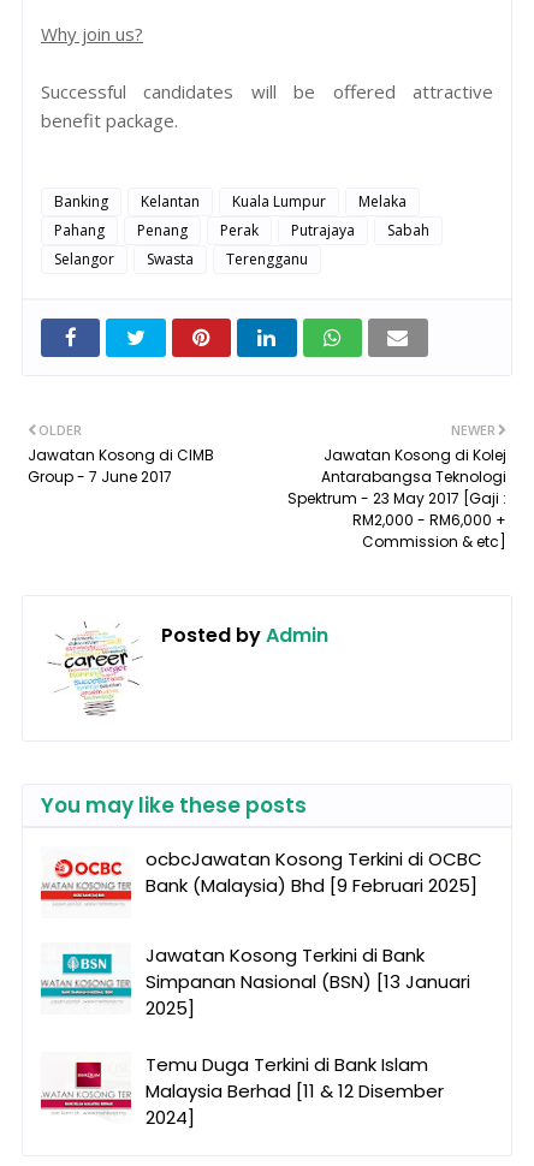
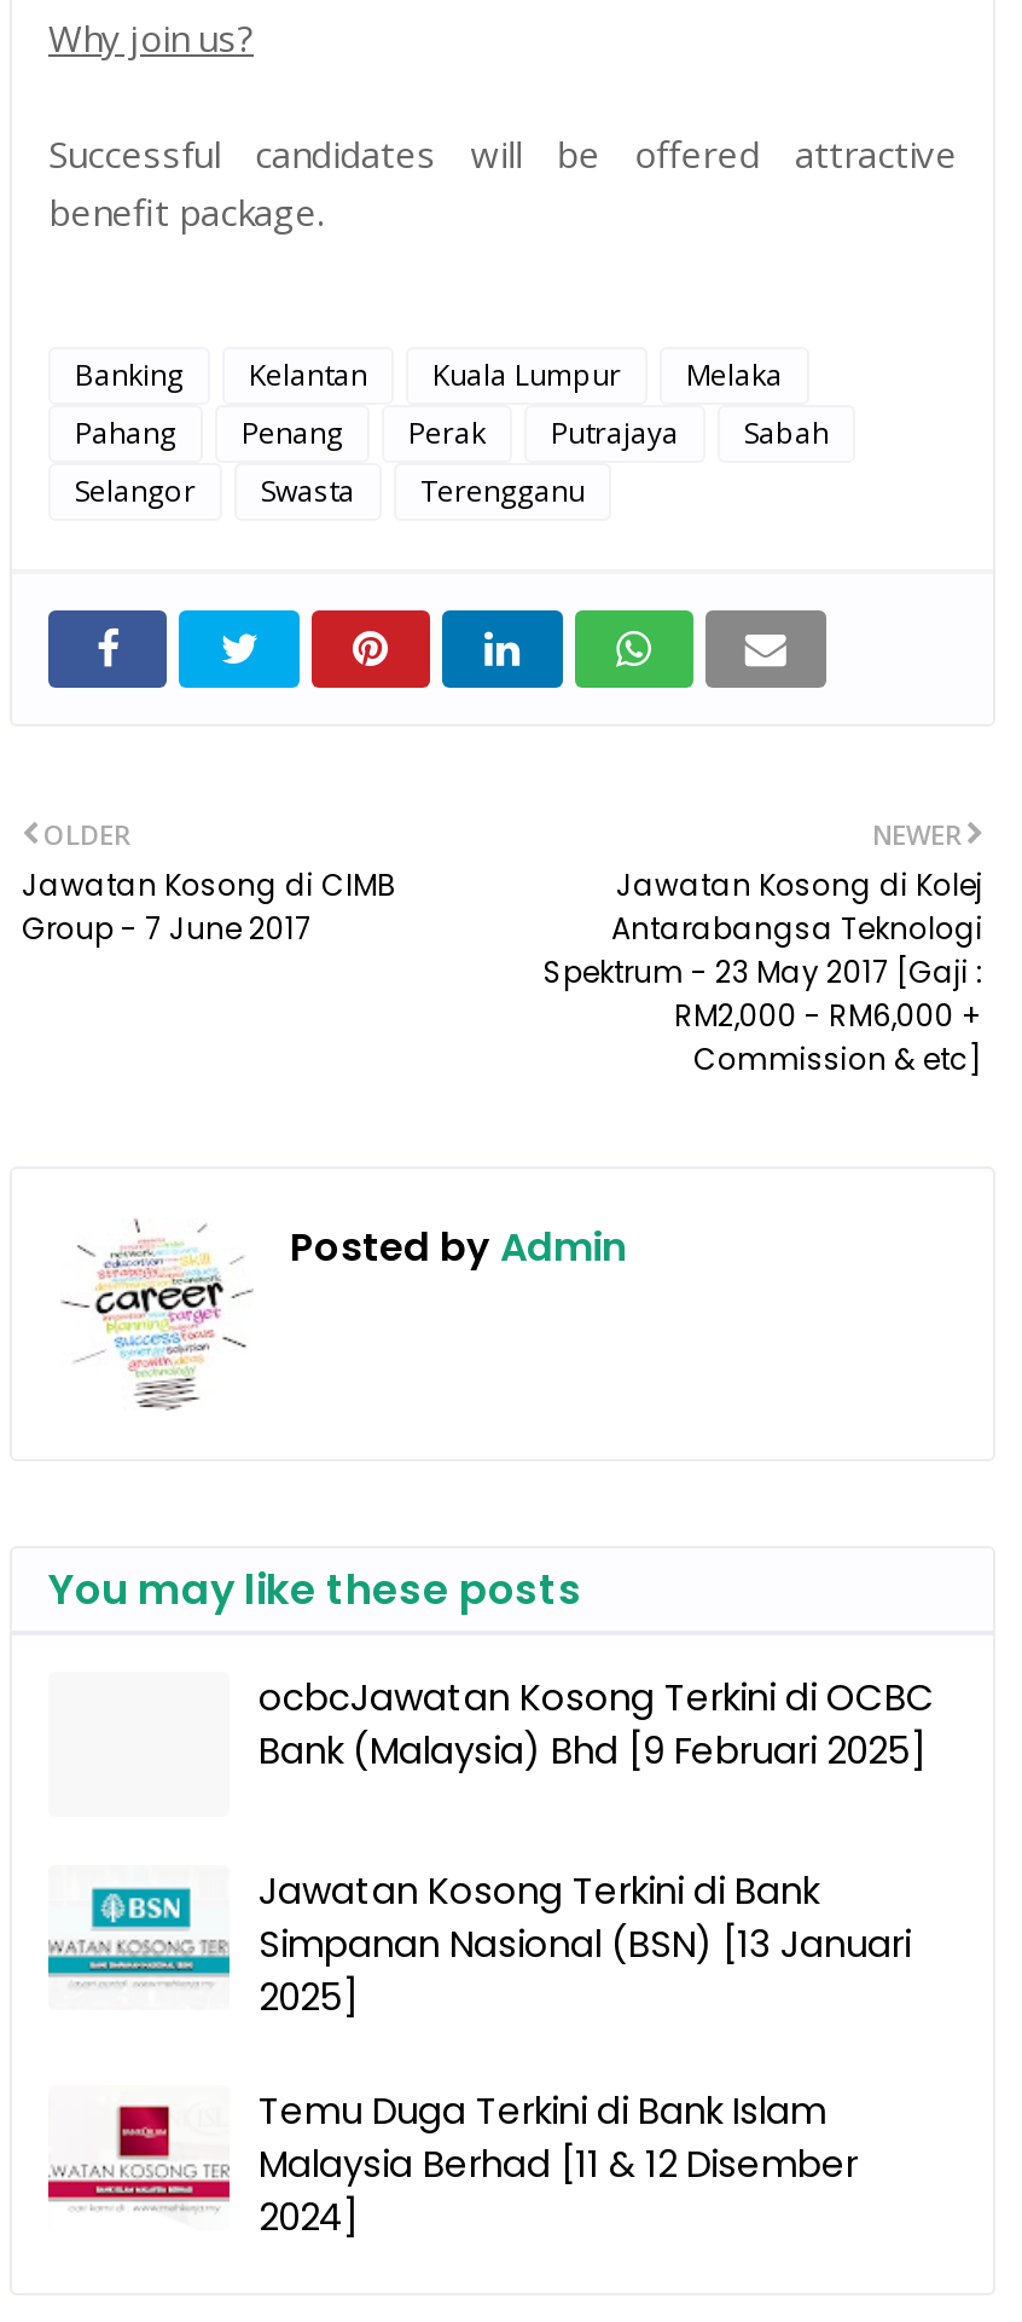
[40,858,132,905] [image] -> none

